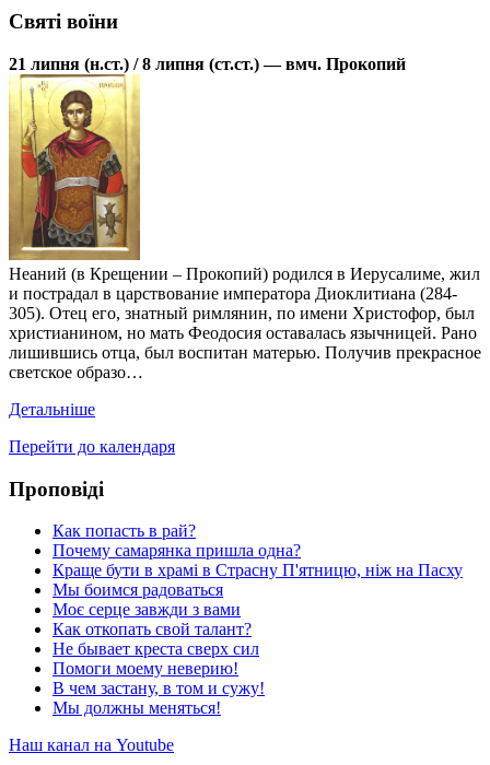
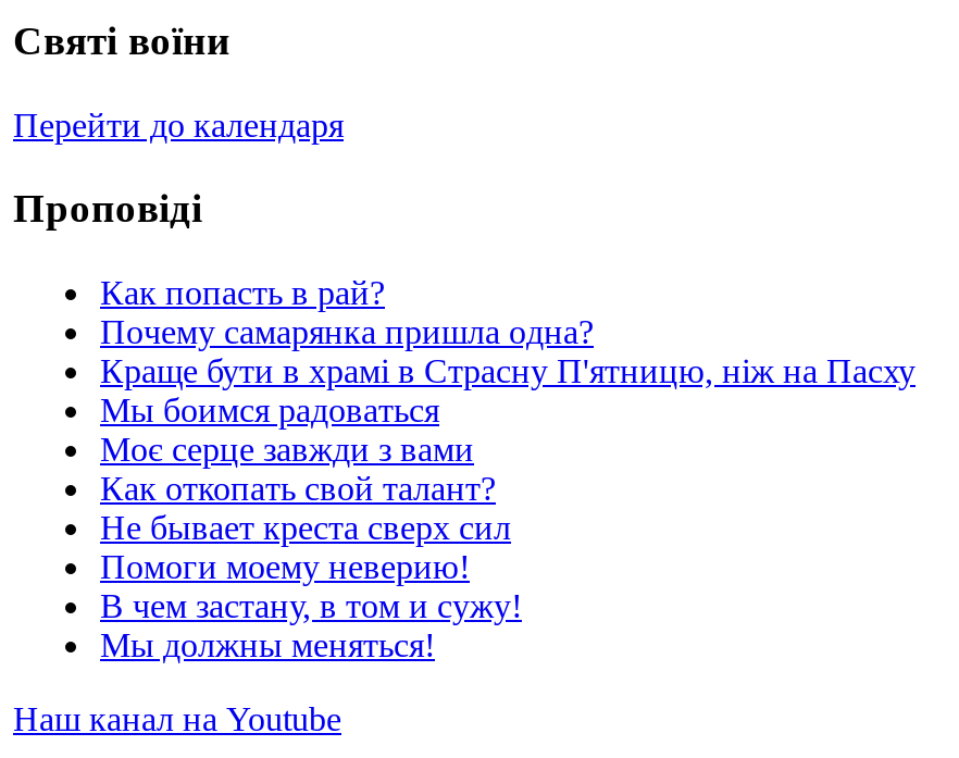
[9,54,406,73] 21 липня (н.ст.) / 8 липня (ст.ст.) — вмч. Прокопий -> none
[8,81,481,419] [image] | Неаний (в Крещении – Прокопий) родился в Иерусалиме, жил | и пострадал в царствование императора Диоклитиана (284- | 305). Отец его, знатный римлянин, по имени Христофор, был | христианином, но мать Феодосия оставалась язычницей. Рано | лишившись отца, был воспитан матерью. Получив прекрасное | светское образо… | Детальніше -> none

